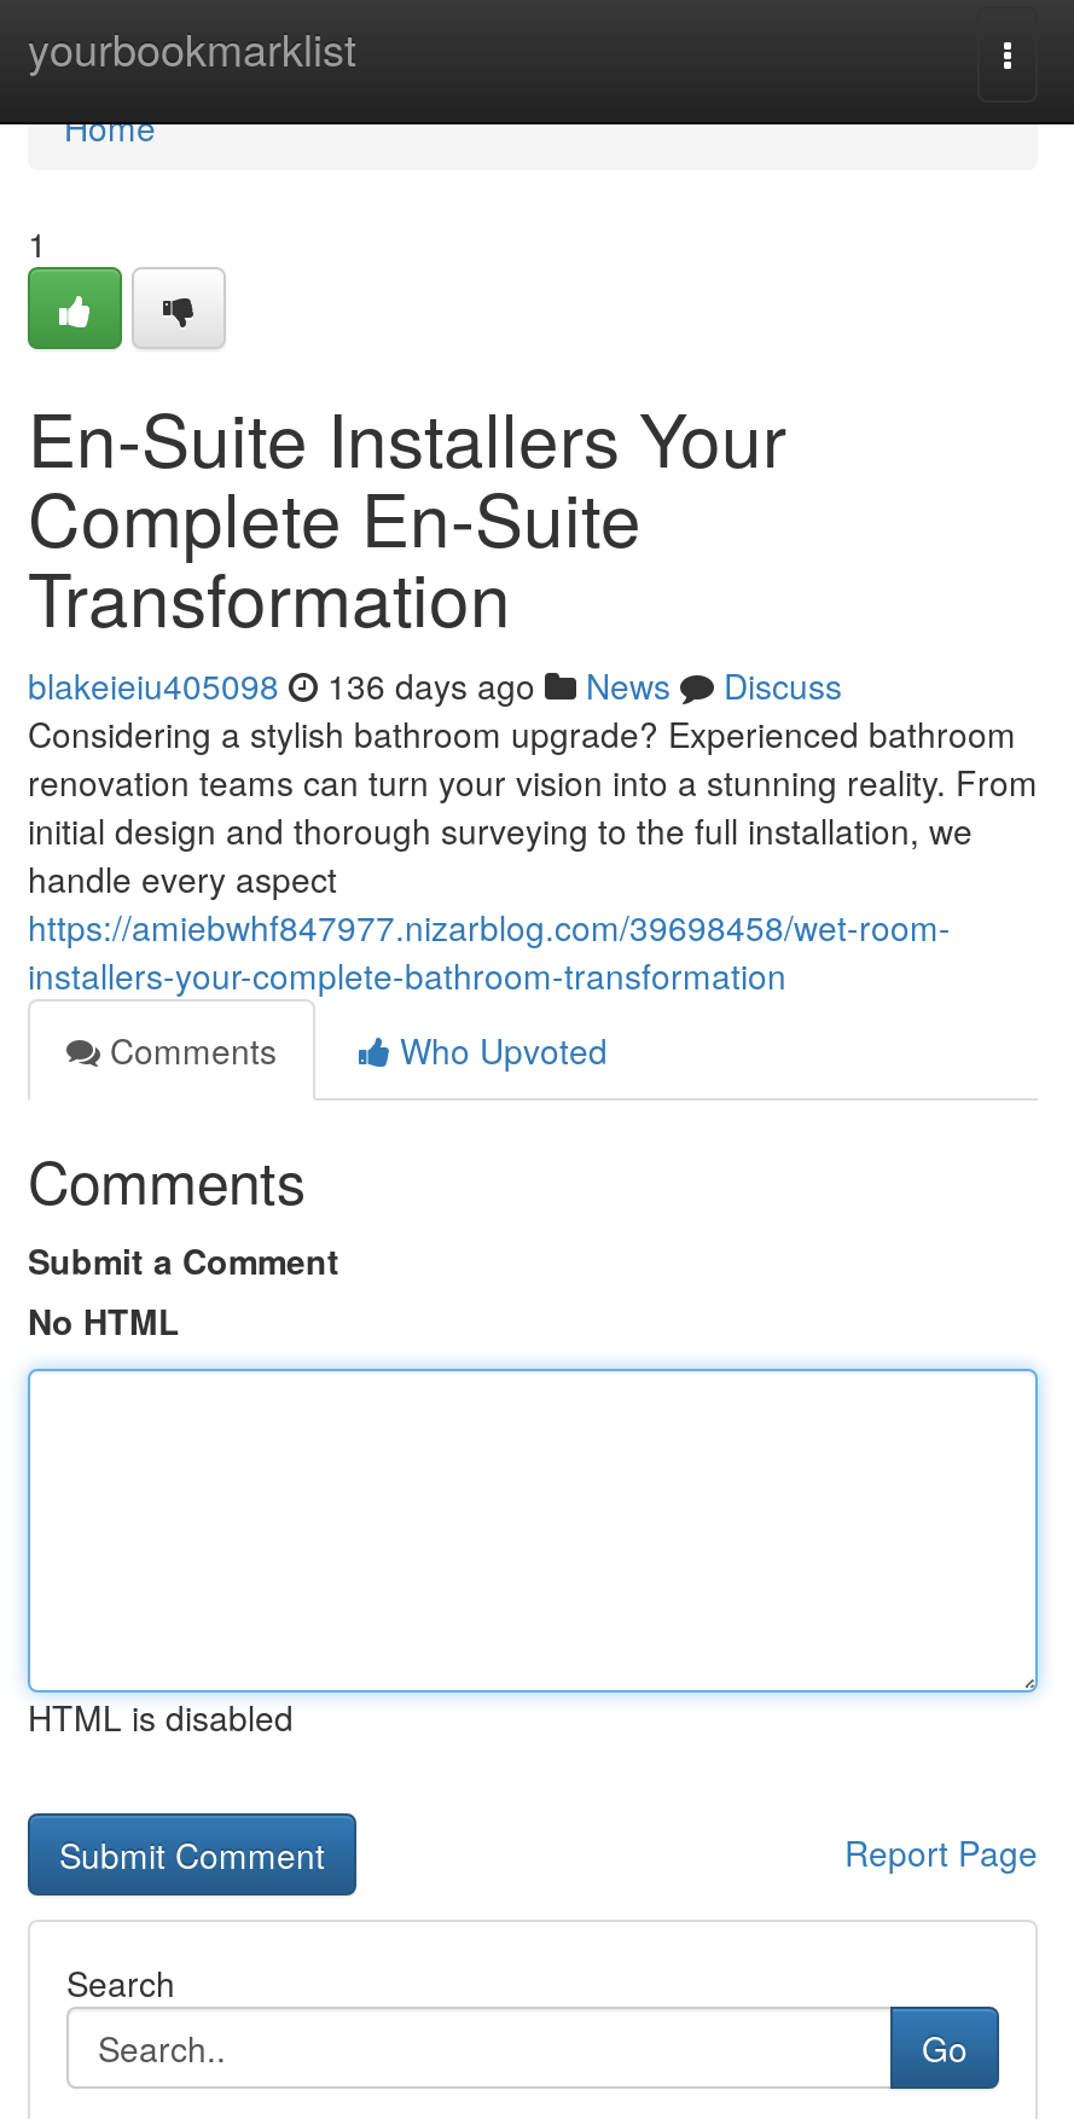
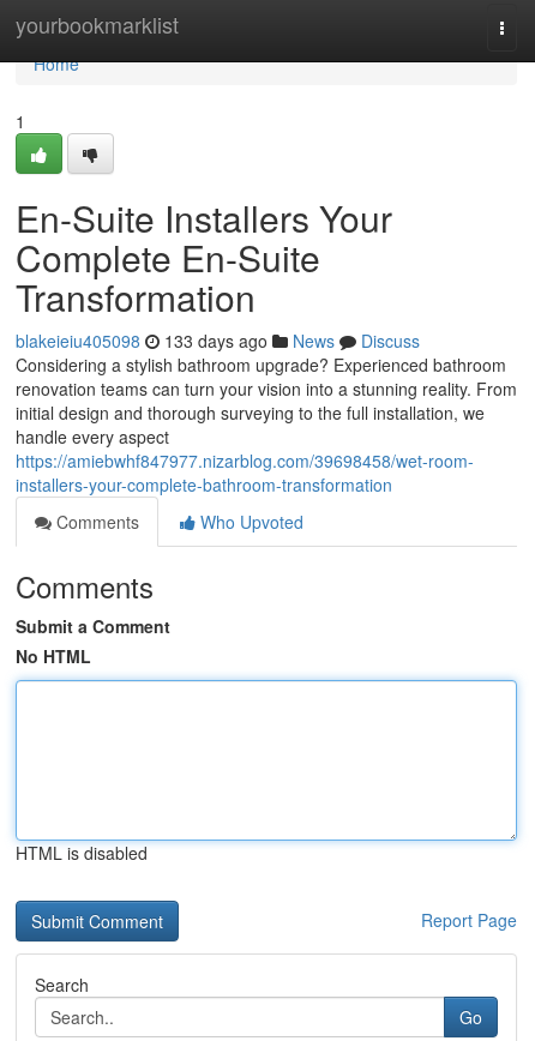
[28,661,842,709] blakeieiu405098 136 days ago News Discuss -> [16,329,420,353] blakeieiu405098 133 days ago News Discuss

